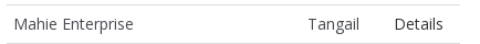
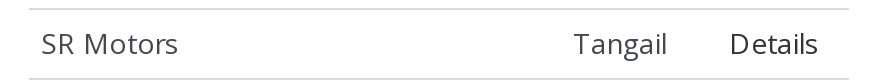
[13,13,134,34] Mahie Enterprise -> [41,24,179,62] SR Motors

